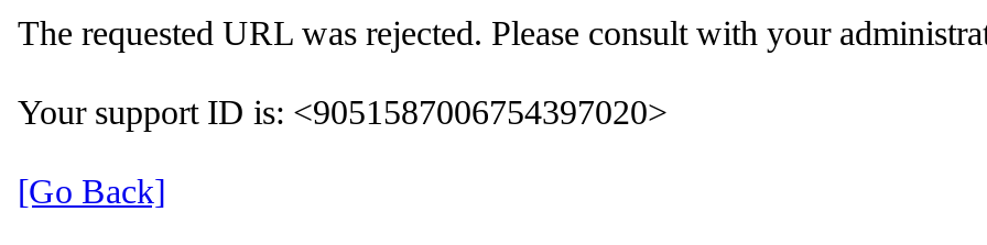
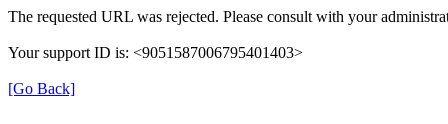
[18,93,668,131] Your support ID is: <9051587006754397020> -> [8,44,303,61] Your support ID is: <9051587006795401403>

